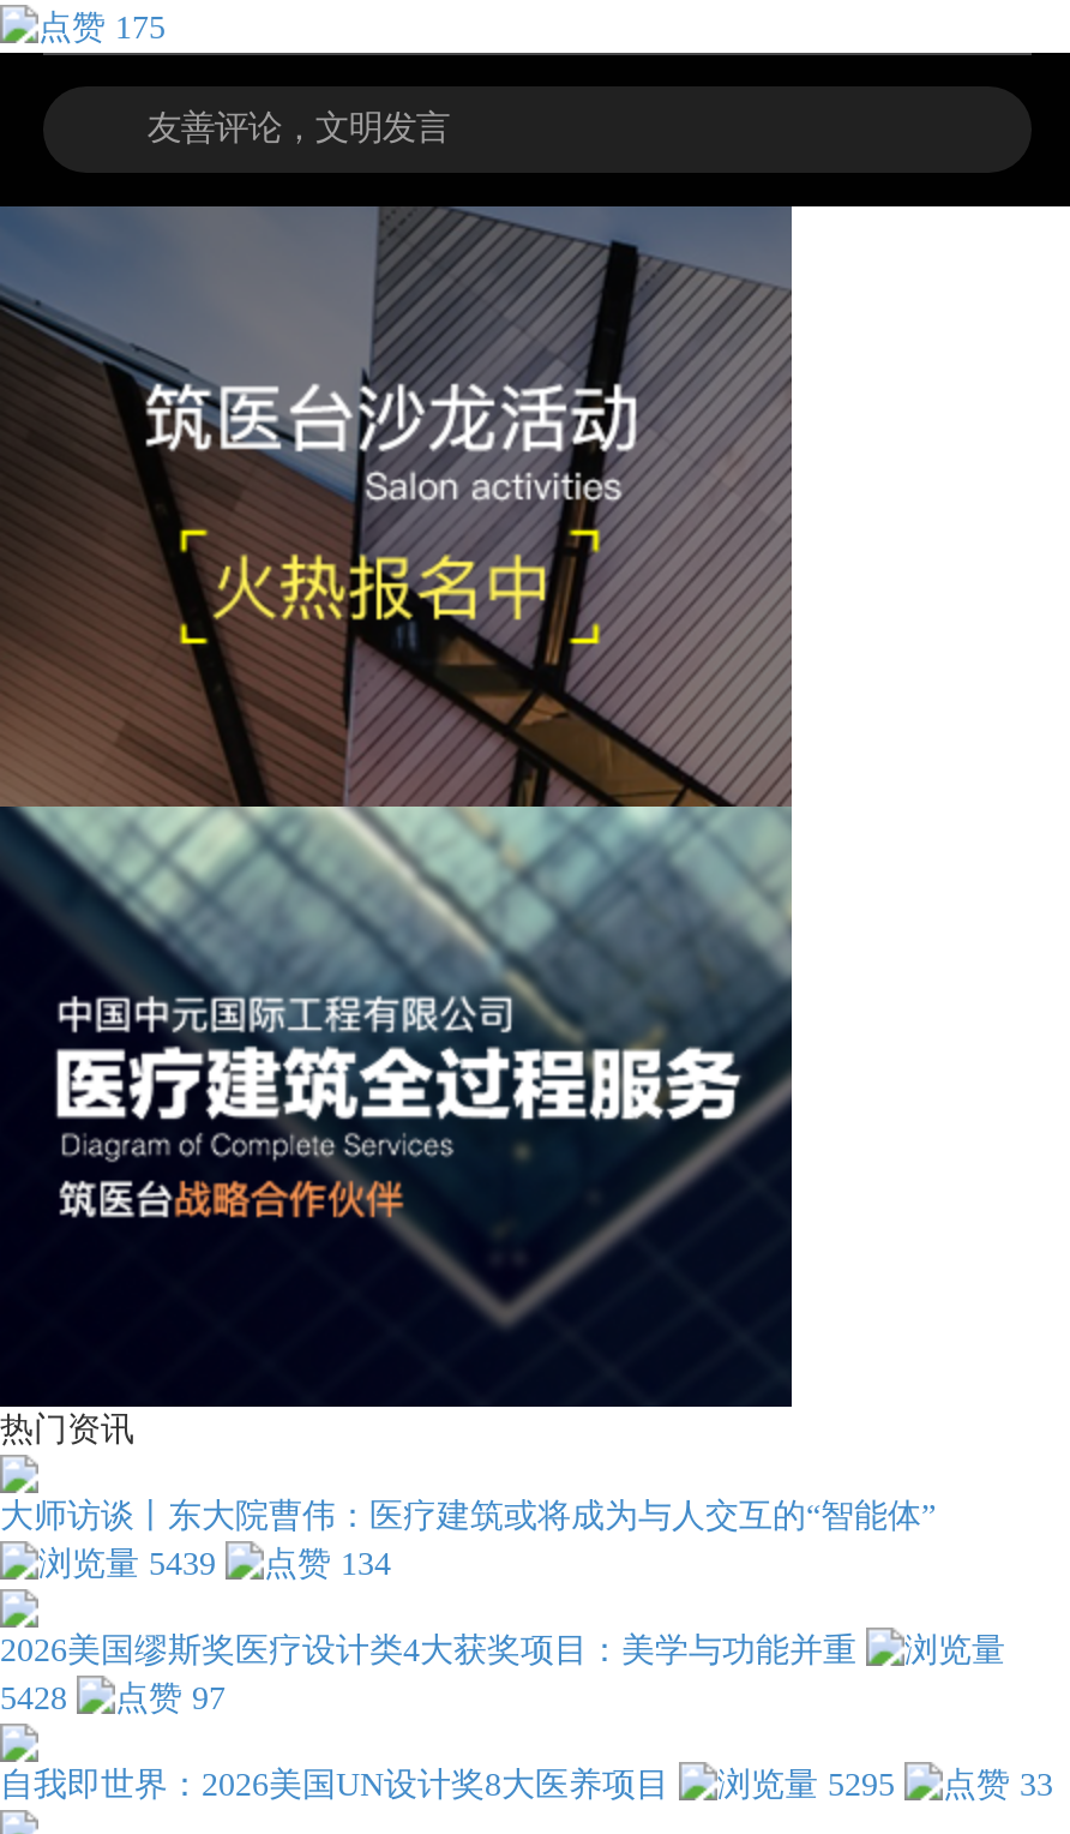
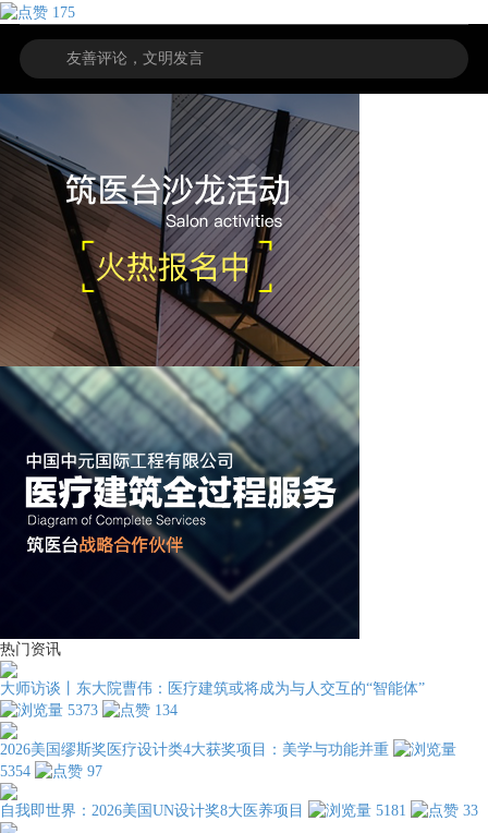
[149,1545,216,1581] 5439 -> [68,702,98,718] 5373
[0,1680,67,1716] 5428 -> [0,763,30,779] 5354
[828,1766,895,1802] 5295 -> [376,802,406,818] 5181

